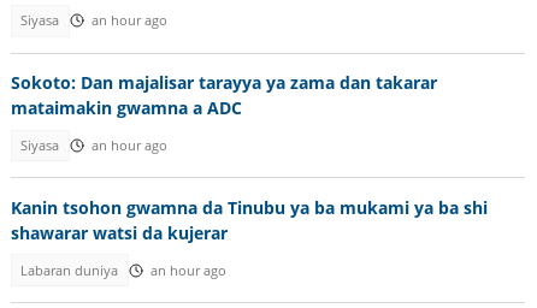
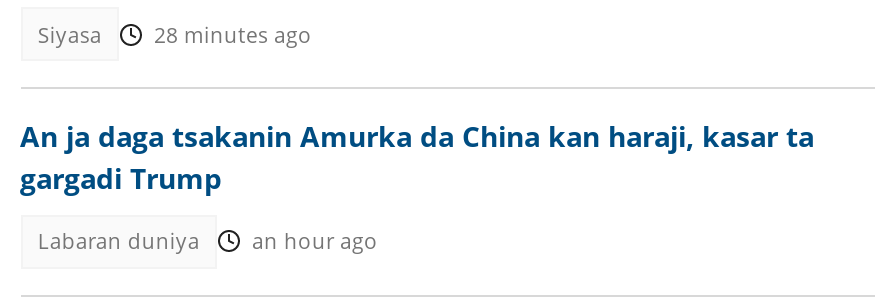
[10,13,487,244] an hour ago | Sokoto: Dan majalisar tarayya ya zama dan takarar | mataimakin gwamna a ADC | Siyasa | an hour ago | Kanin tsohon gwamna da Tinubu ya ba mukami ya ba shi | shawarar watsi da kujerar -> [20,20,814,197] 28 minutes ago | An ja daga tsakanin Amurka da China kan haraji, kasar ta | gargadi Trump

